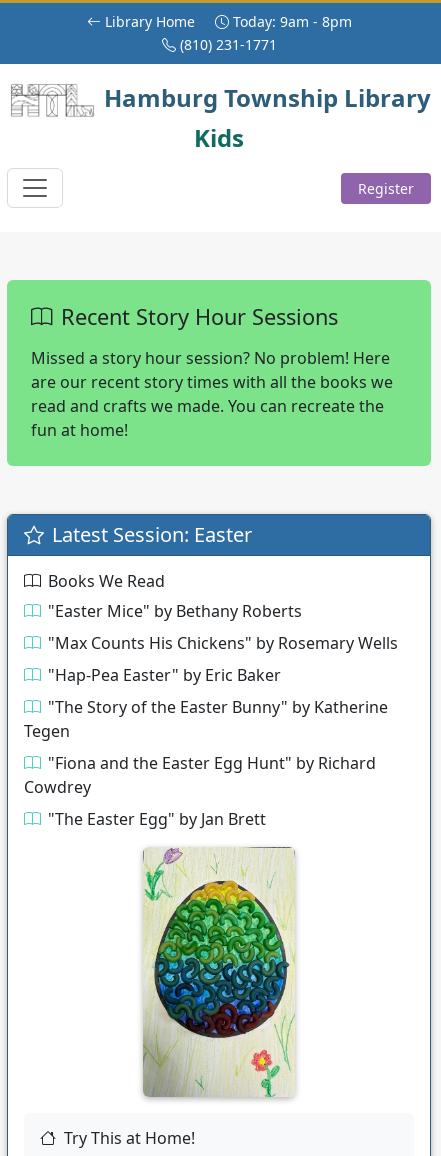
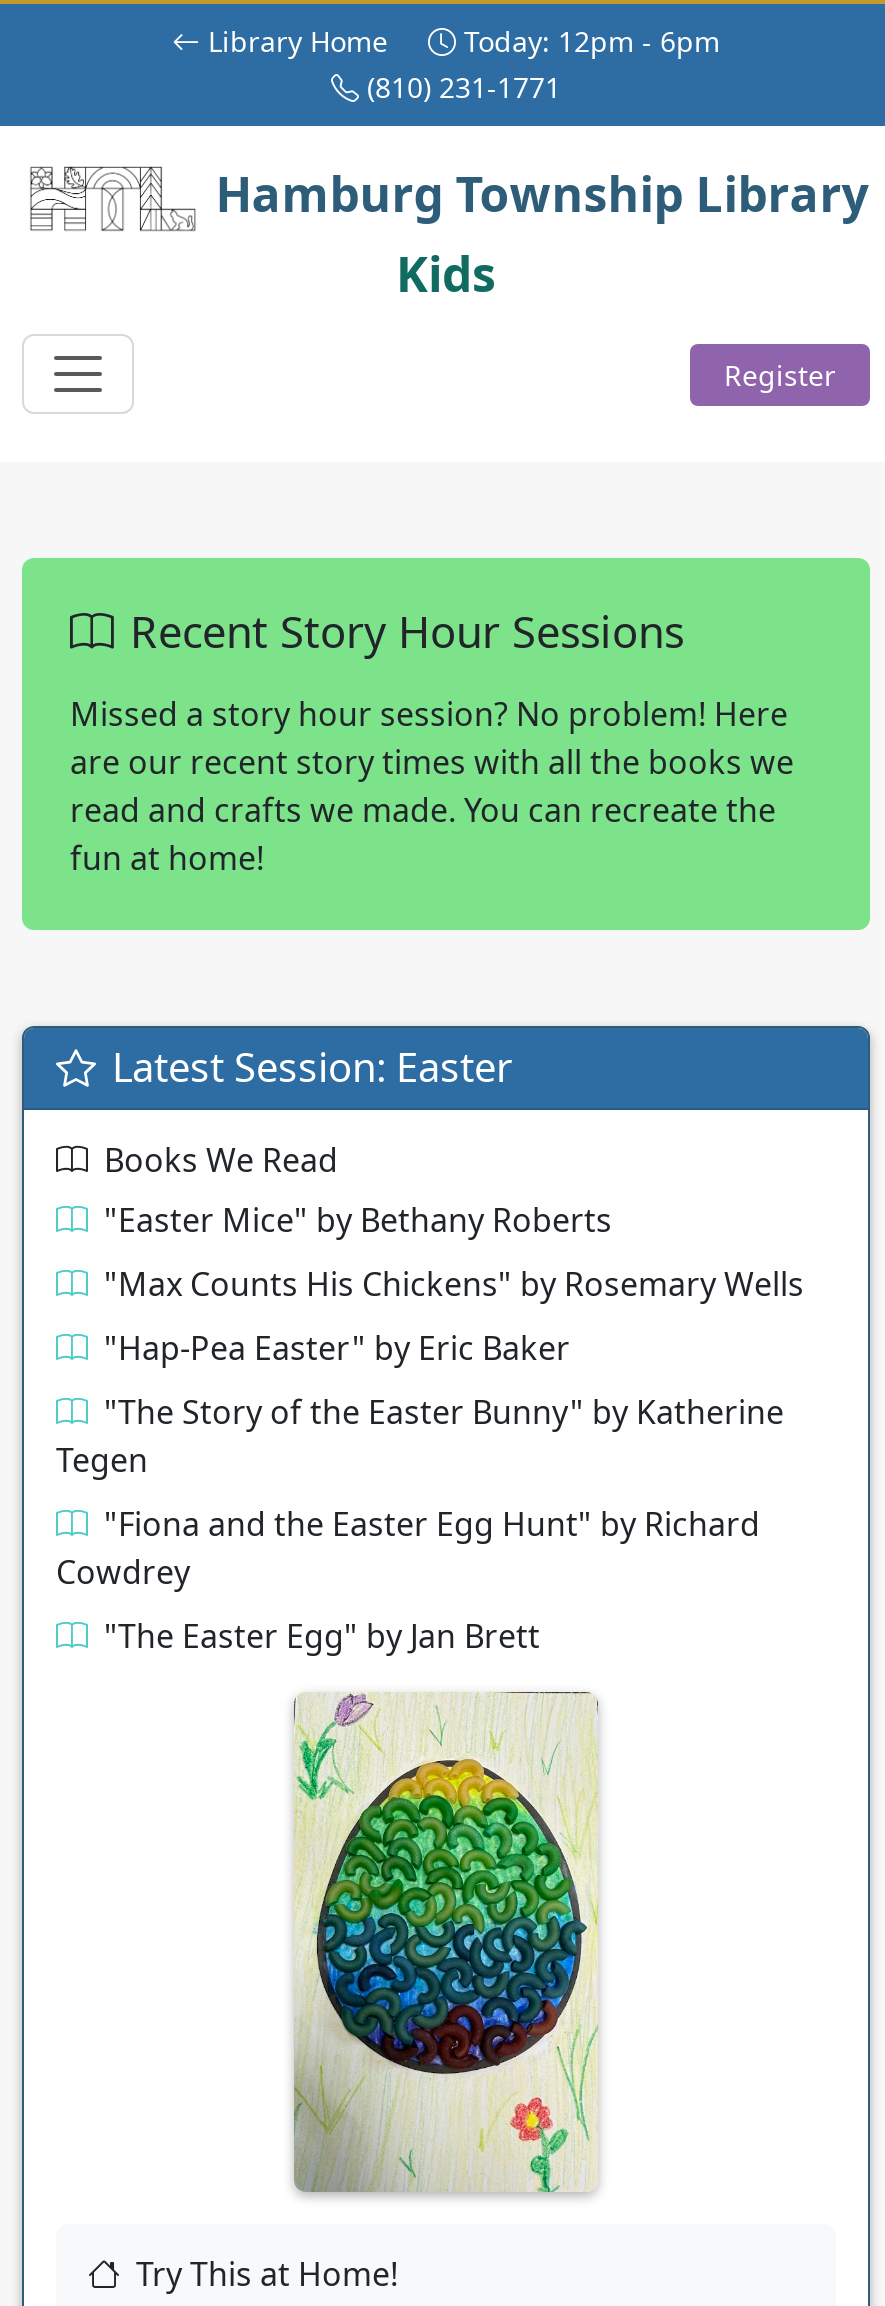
[104,12,351,31] Library Home Today: 9am - 8pm -> [208,22,720,60] Library Home Today: 12pm - 6pm

